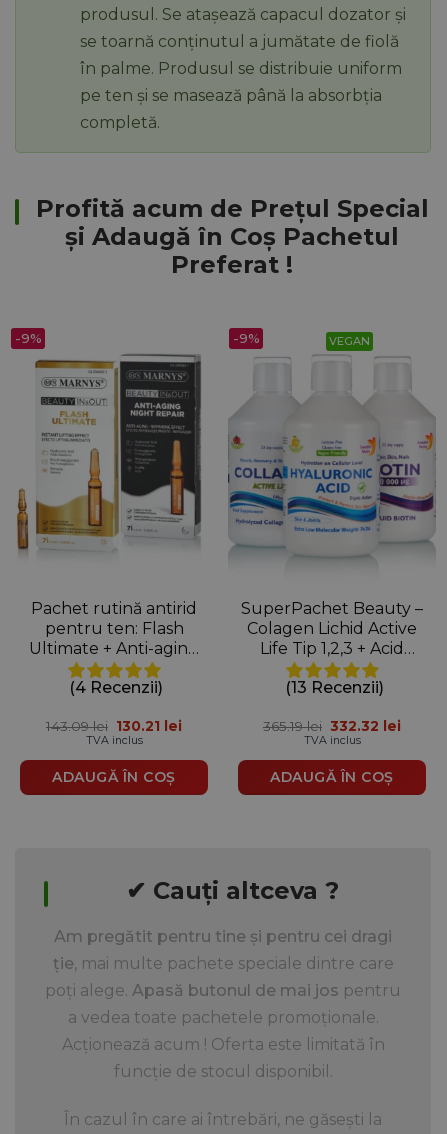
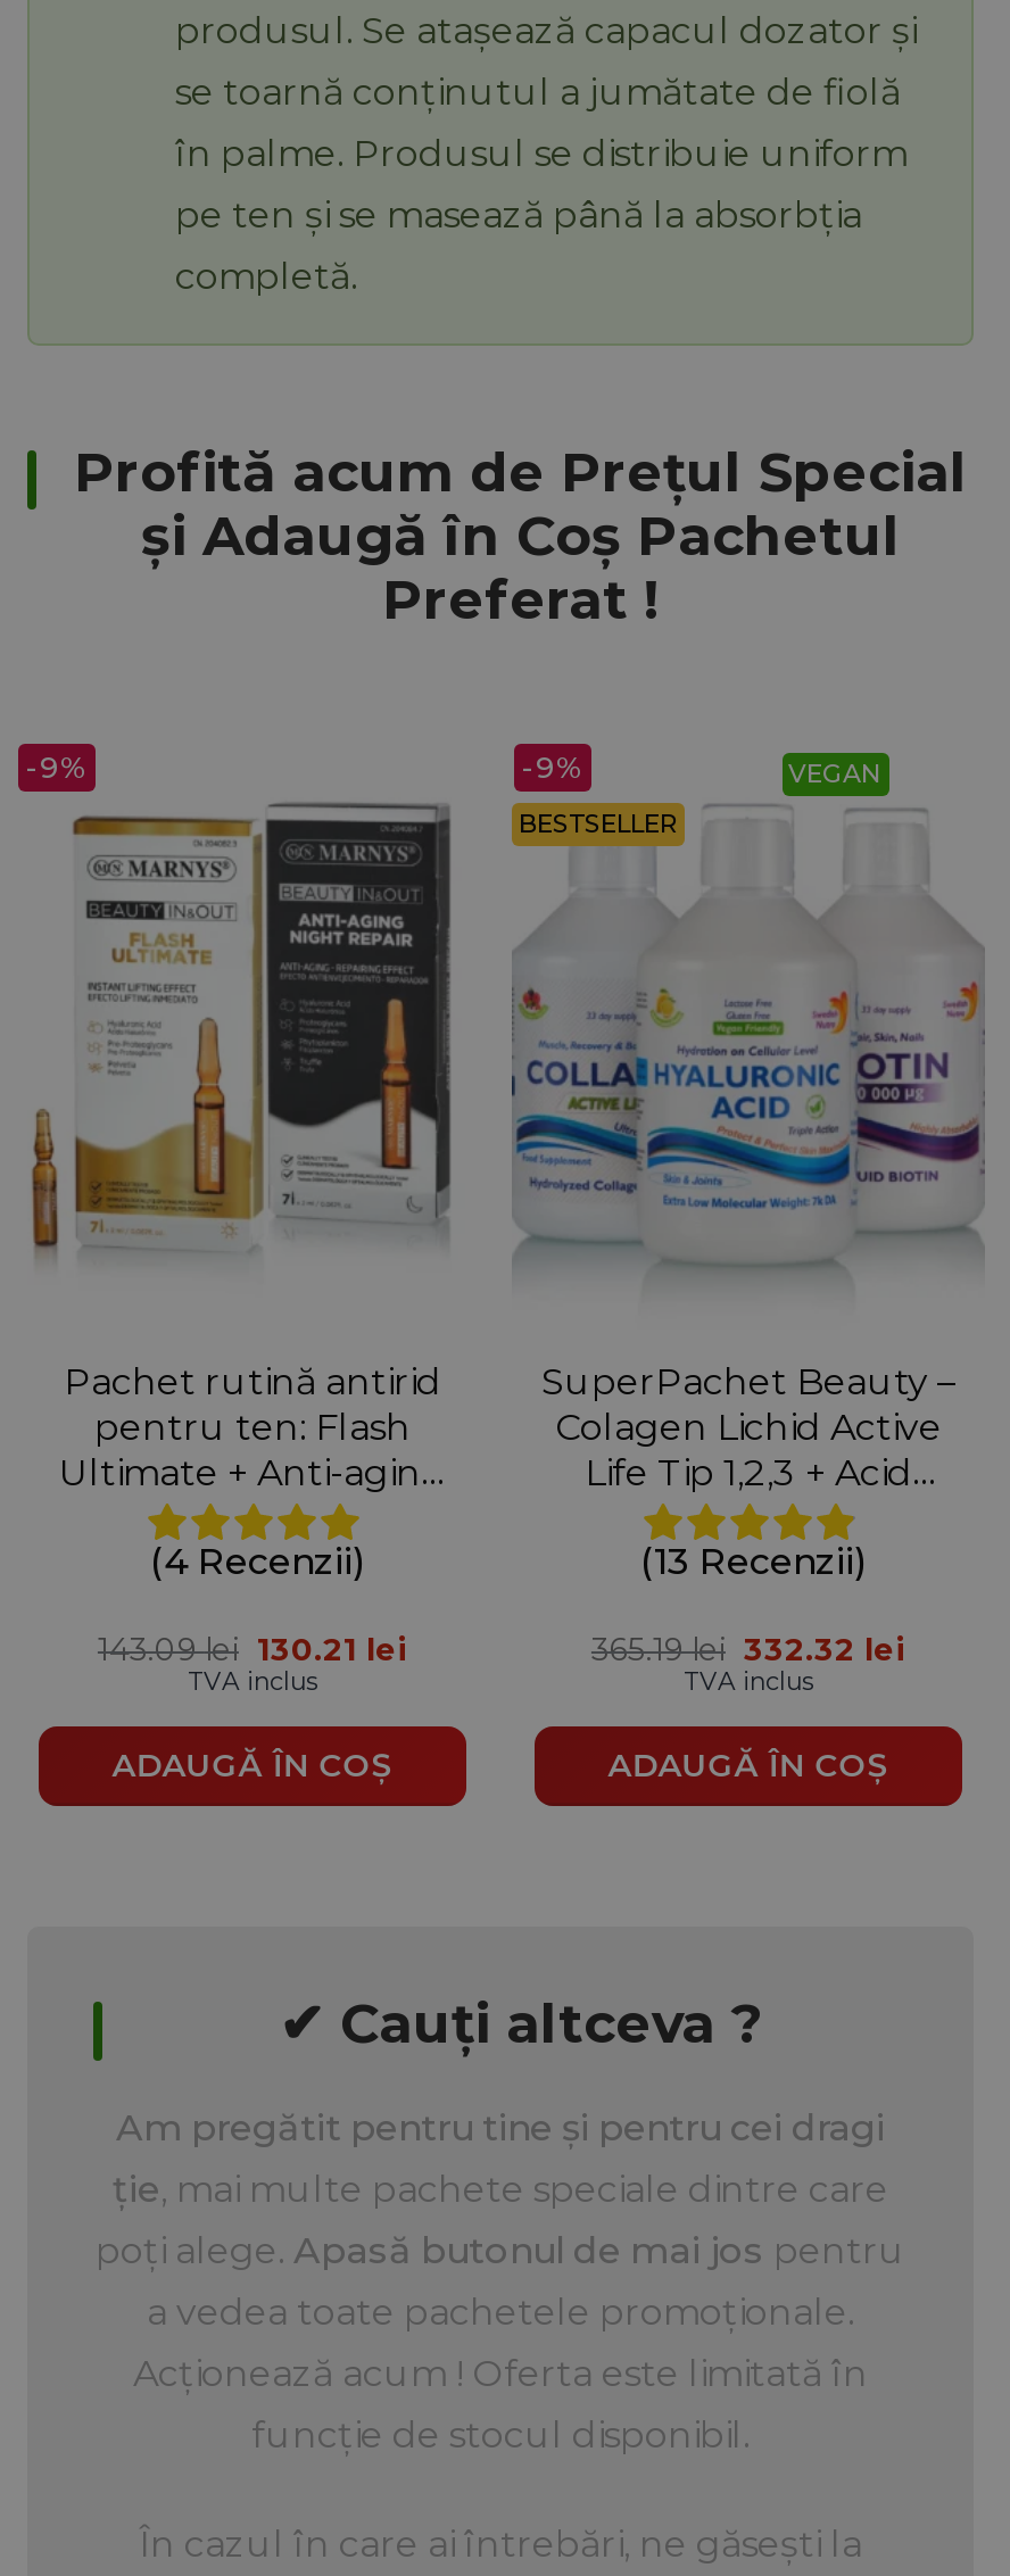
none -> [519,809,678,840] BESTSELLER

